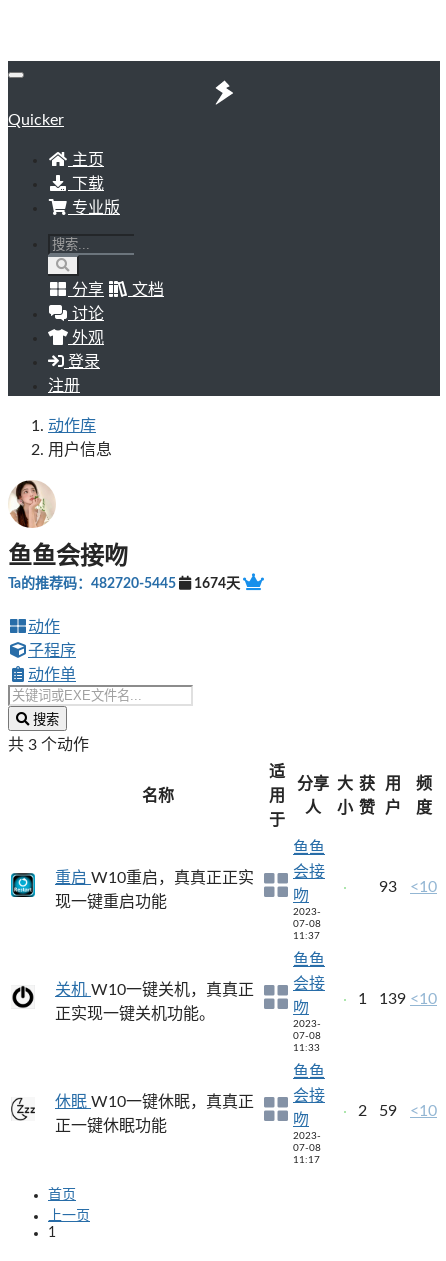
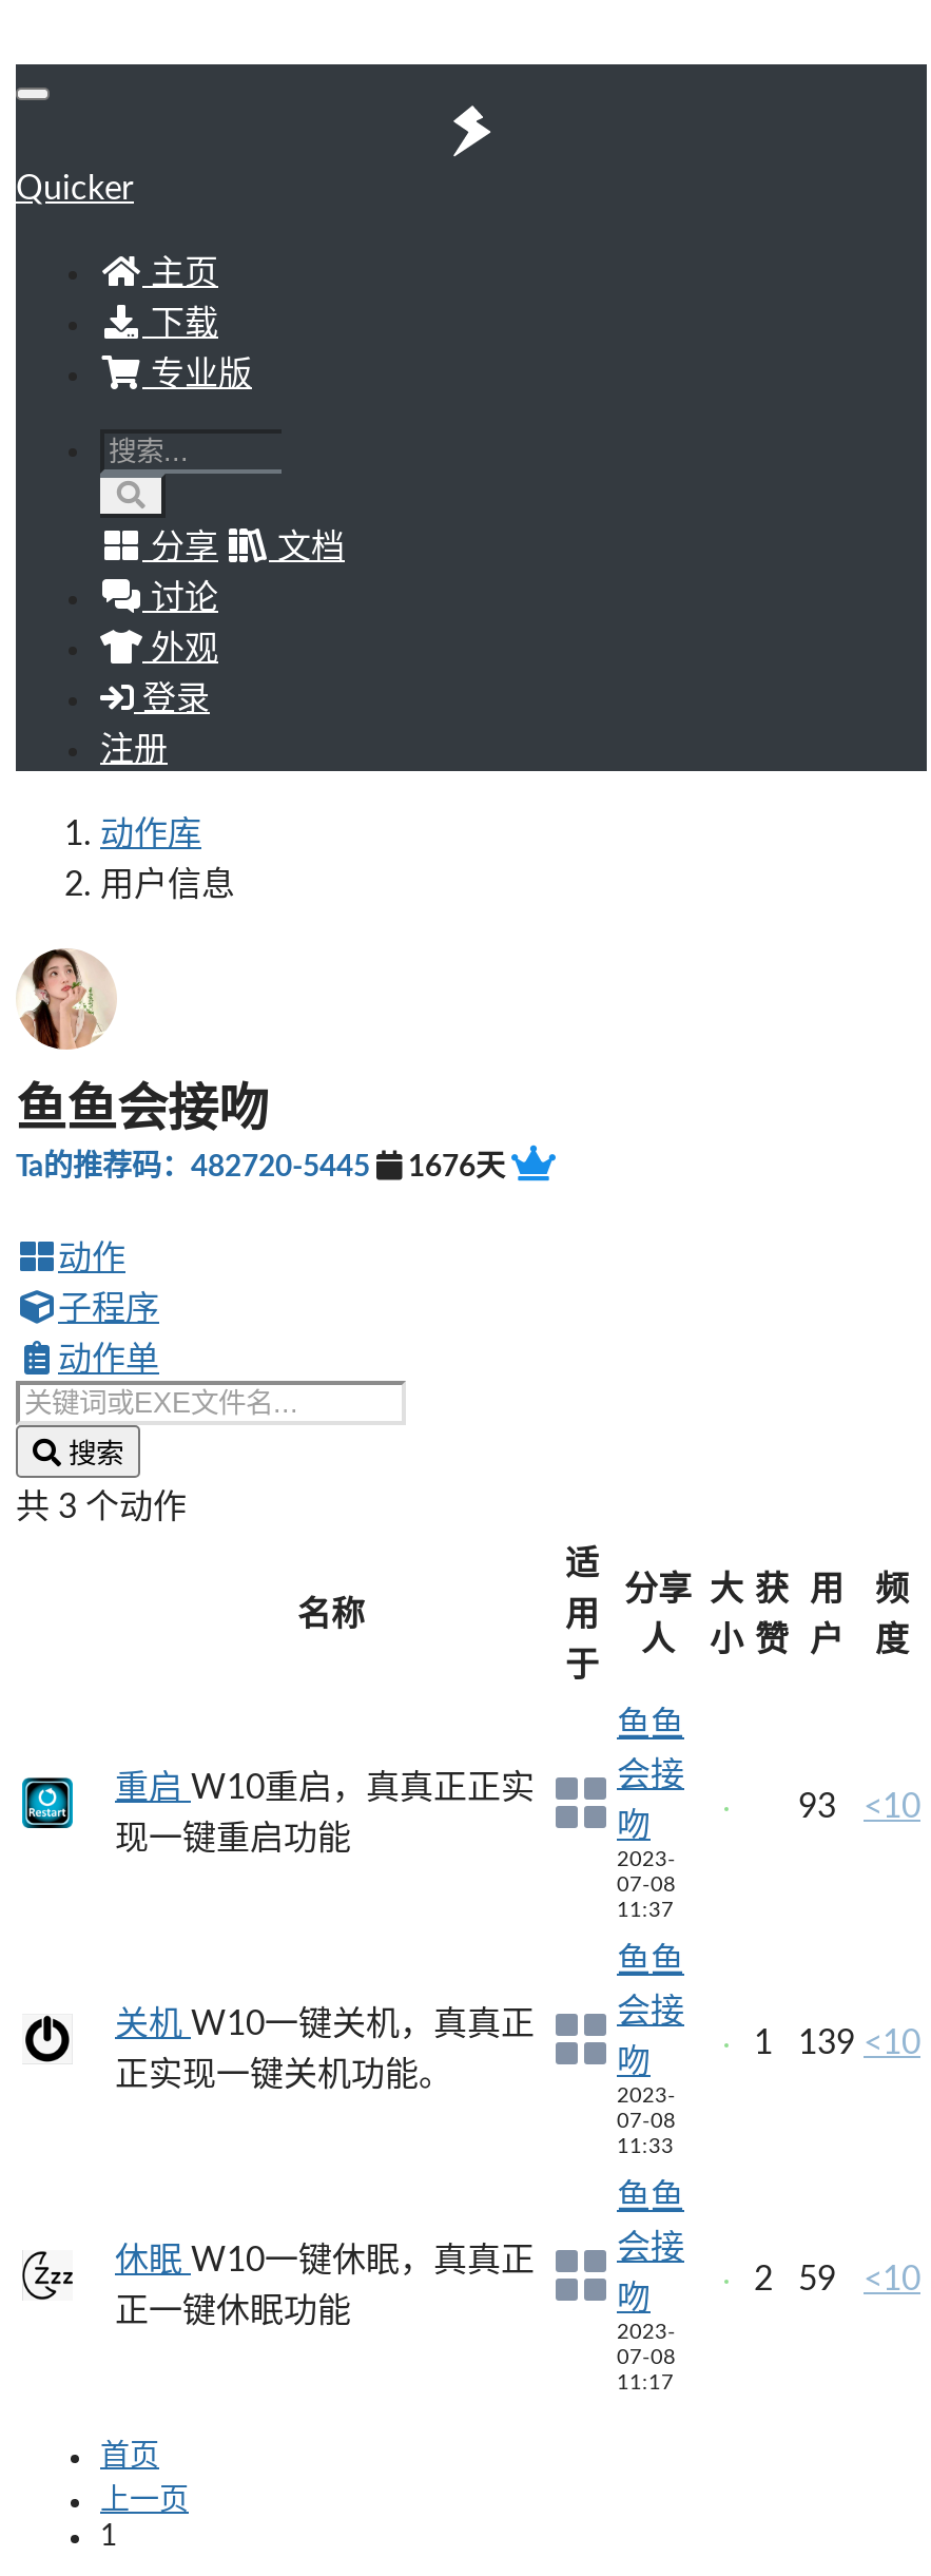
[8,577,243,591] Ta的推荐码：482720-5445 1674天 -> [16,1153,511,1182] Ta的推荐码：482720-5445 1676天

